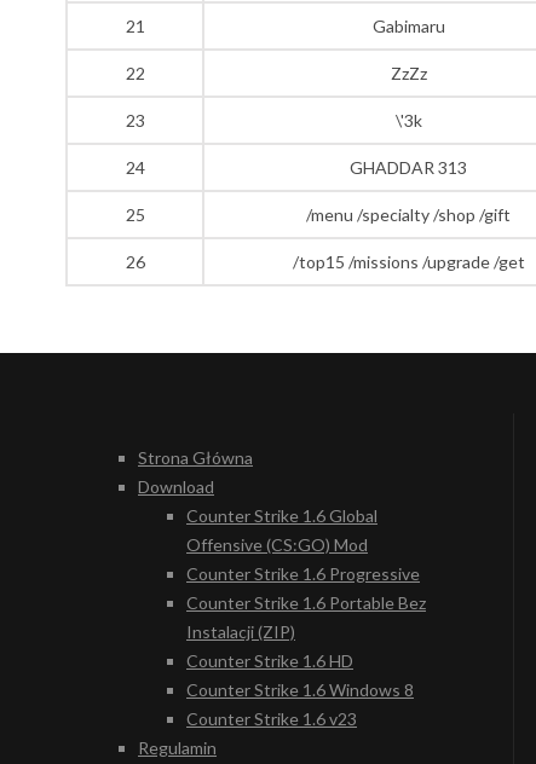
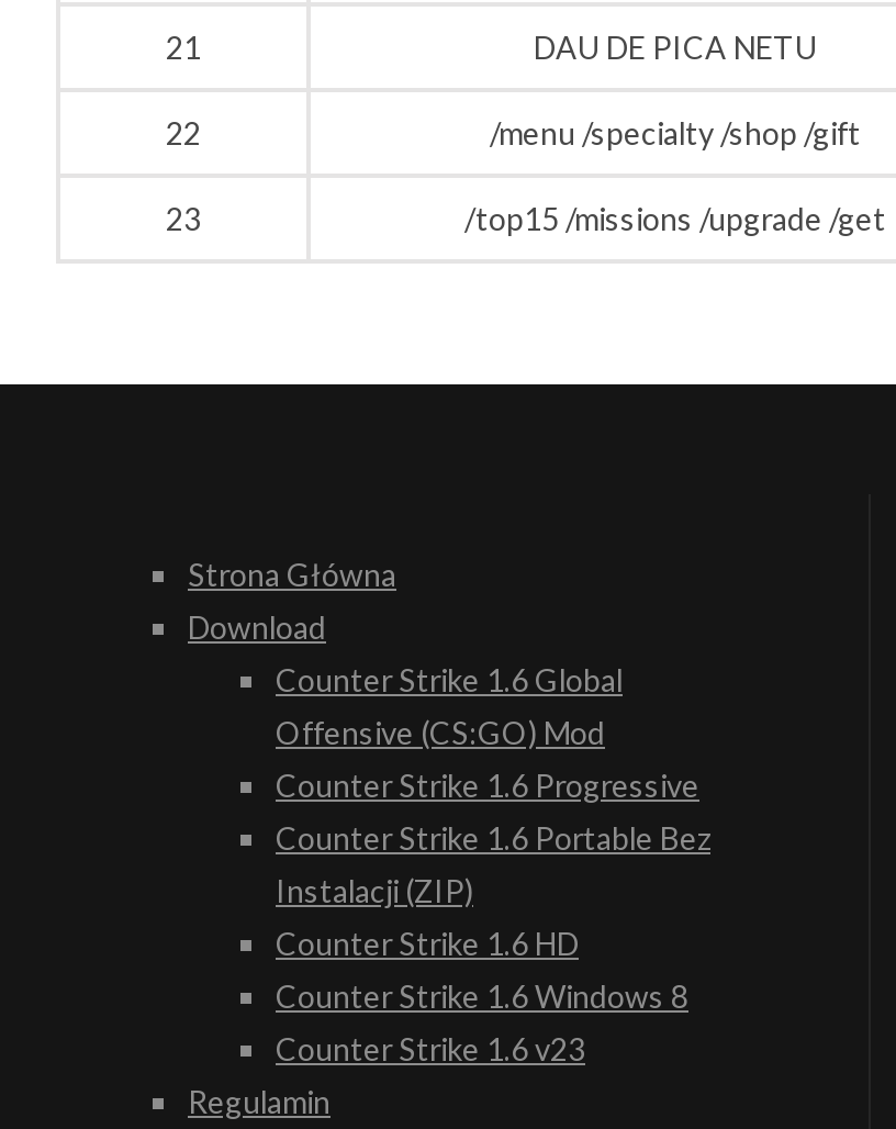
[372,15,445,36] Gabimaru -> [534,28,817,65] DAU DE PICA NETU
[390,63,427,83] ZzZz -> none
[125,110,467,272] \'3k | 24 | GHADDAR 313 | 25 | 26 -> none
moved [306,204,511,225] -> [490,114,861,151]: /menu /specialty /shop /gift

